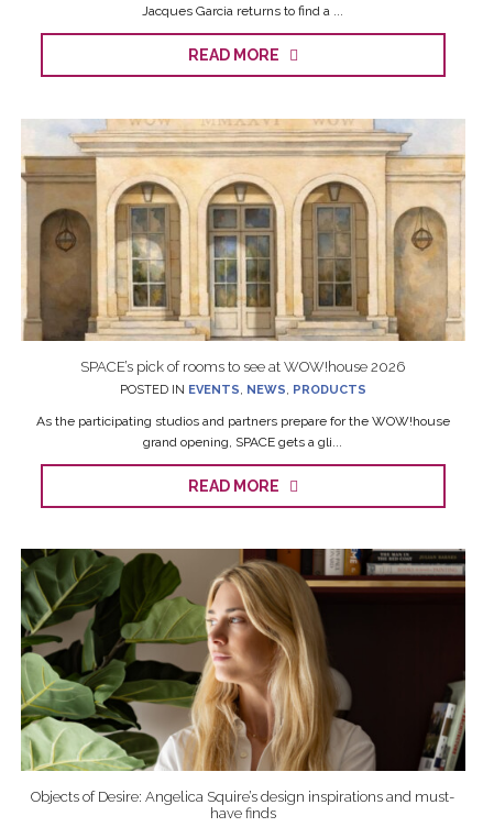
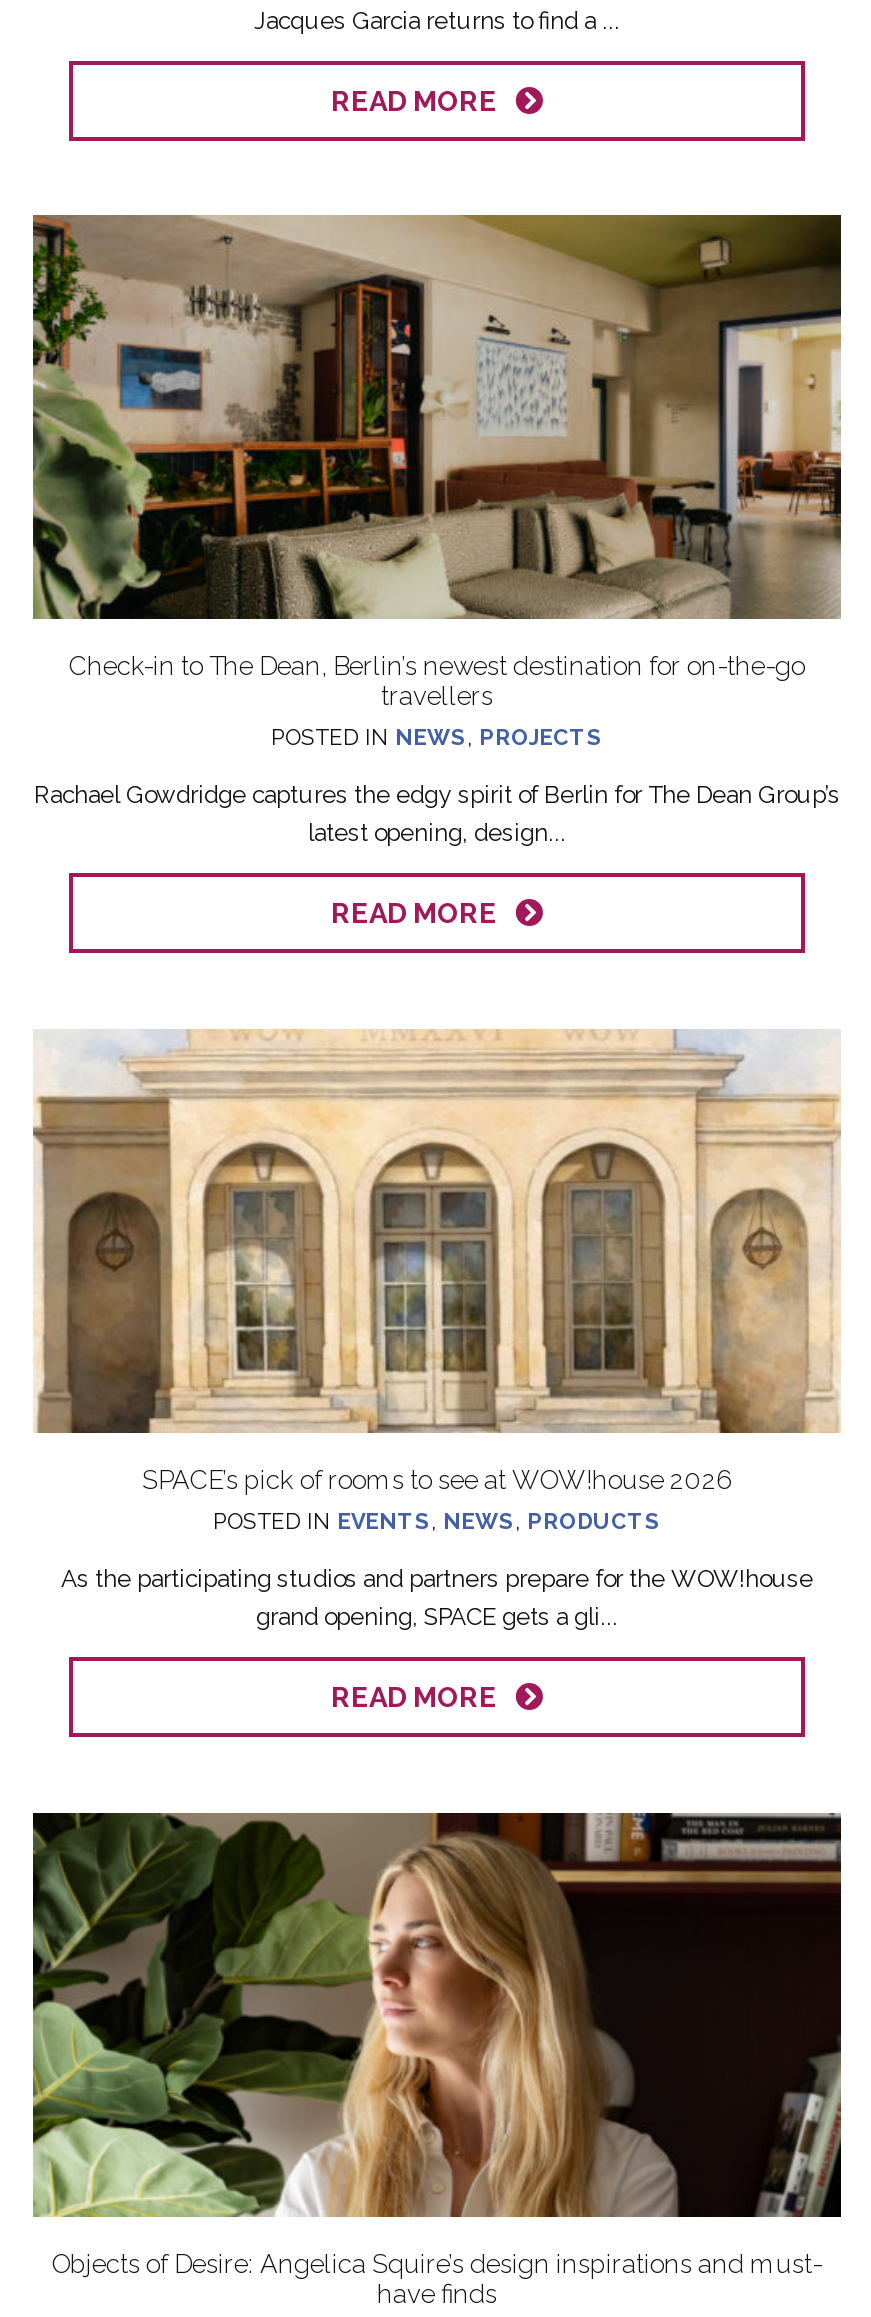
none -> [31,212,843,848] [image] | Check-in to The Dean, Berlin’s newest destination for on-the-go | travellers | POSTED IN NEWS, PROJECTS | Rachael Gowdridge captures the edgy spirit of Berlin for The Dean Group’s | latest opening, design...
none -> [331,84,515,116] READ MORE

